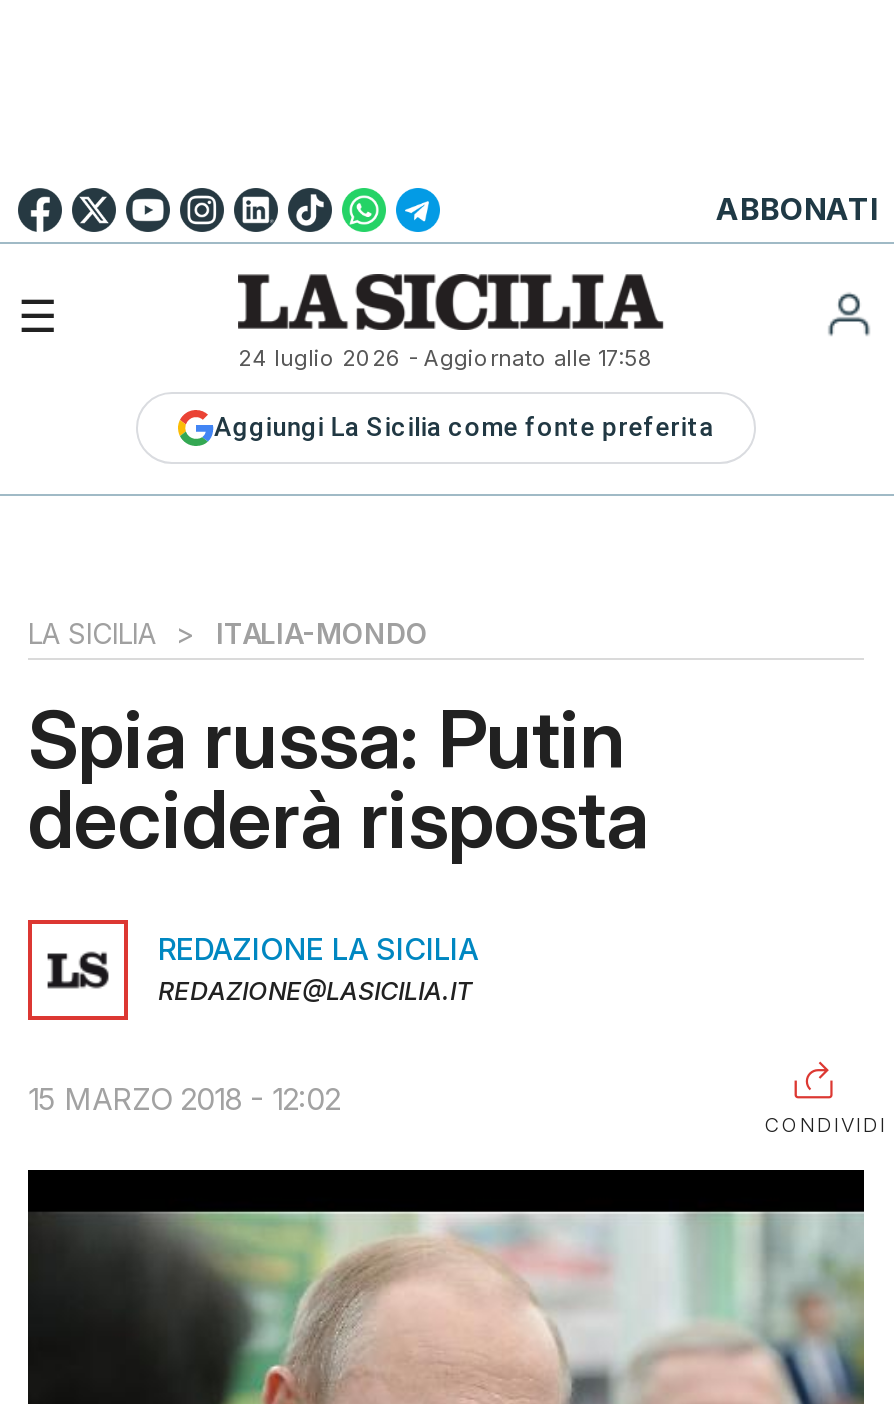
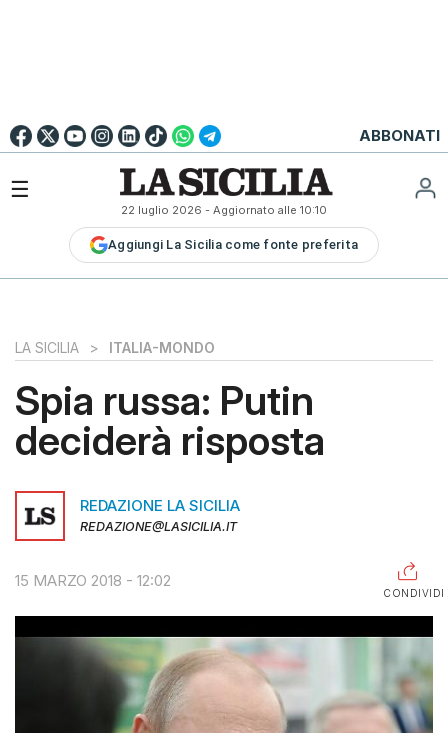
[238,343,654,371] 24 luglio 2026 - Aggiornato alle 17:58 -> [121,202,327,216] 22 luglio 2026 - Aggiornato alle 10:10

